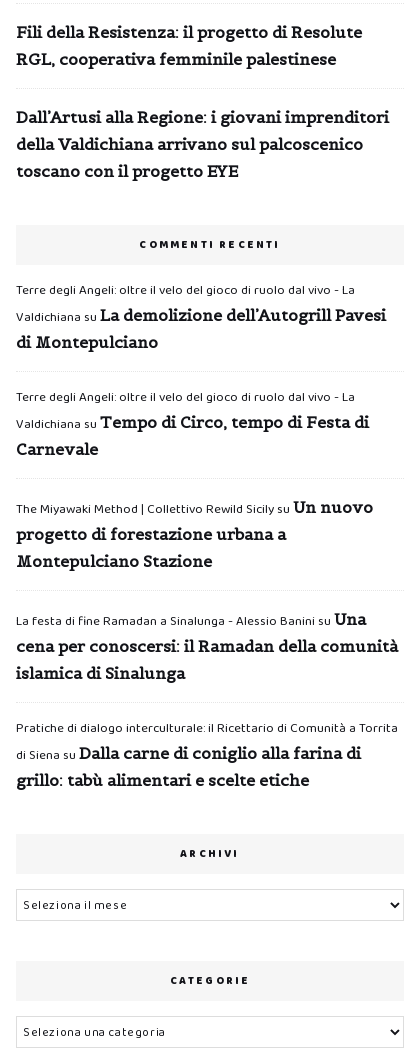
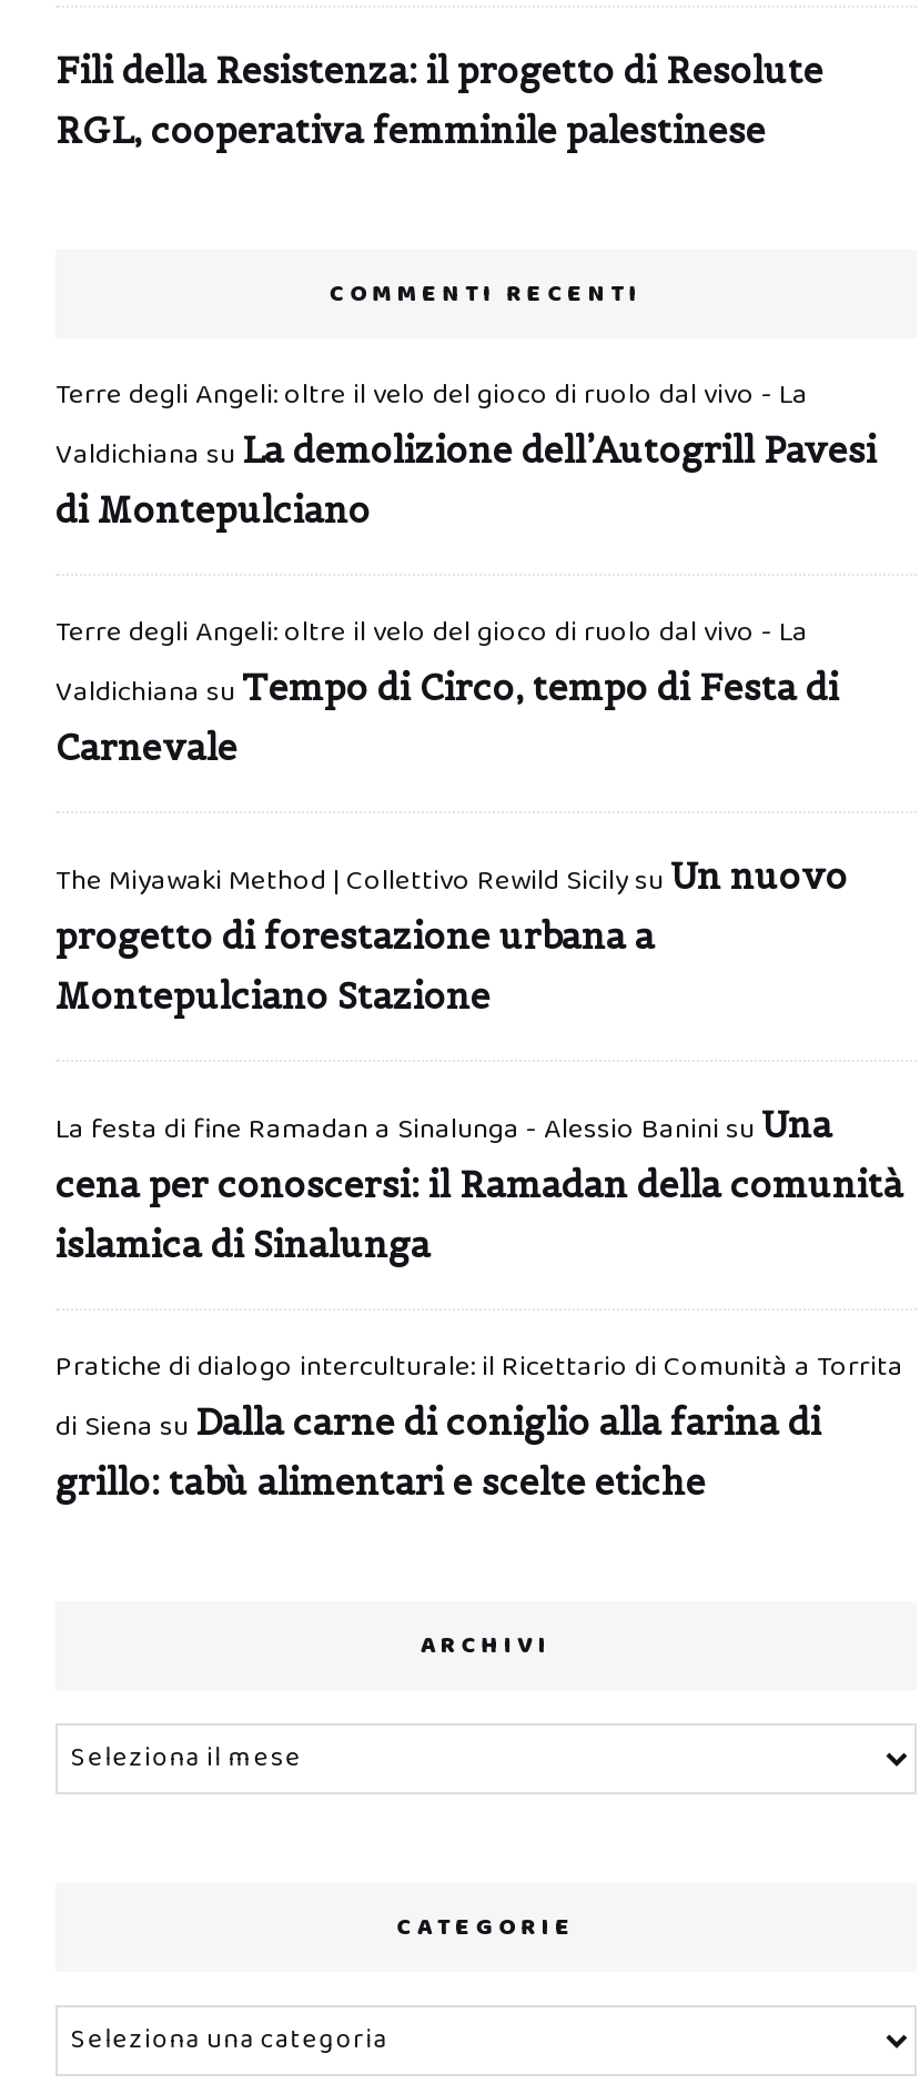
[16,107,389,181] Dall’Artusi alla Regione: i giovani imprenditori | della Valdichiana arrivano sul palcoscenico | toscano con il progetto EYE -> none

